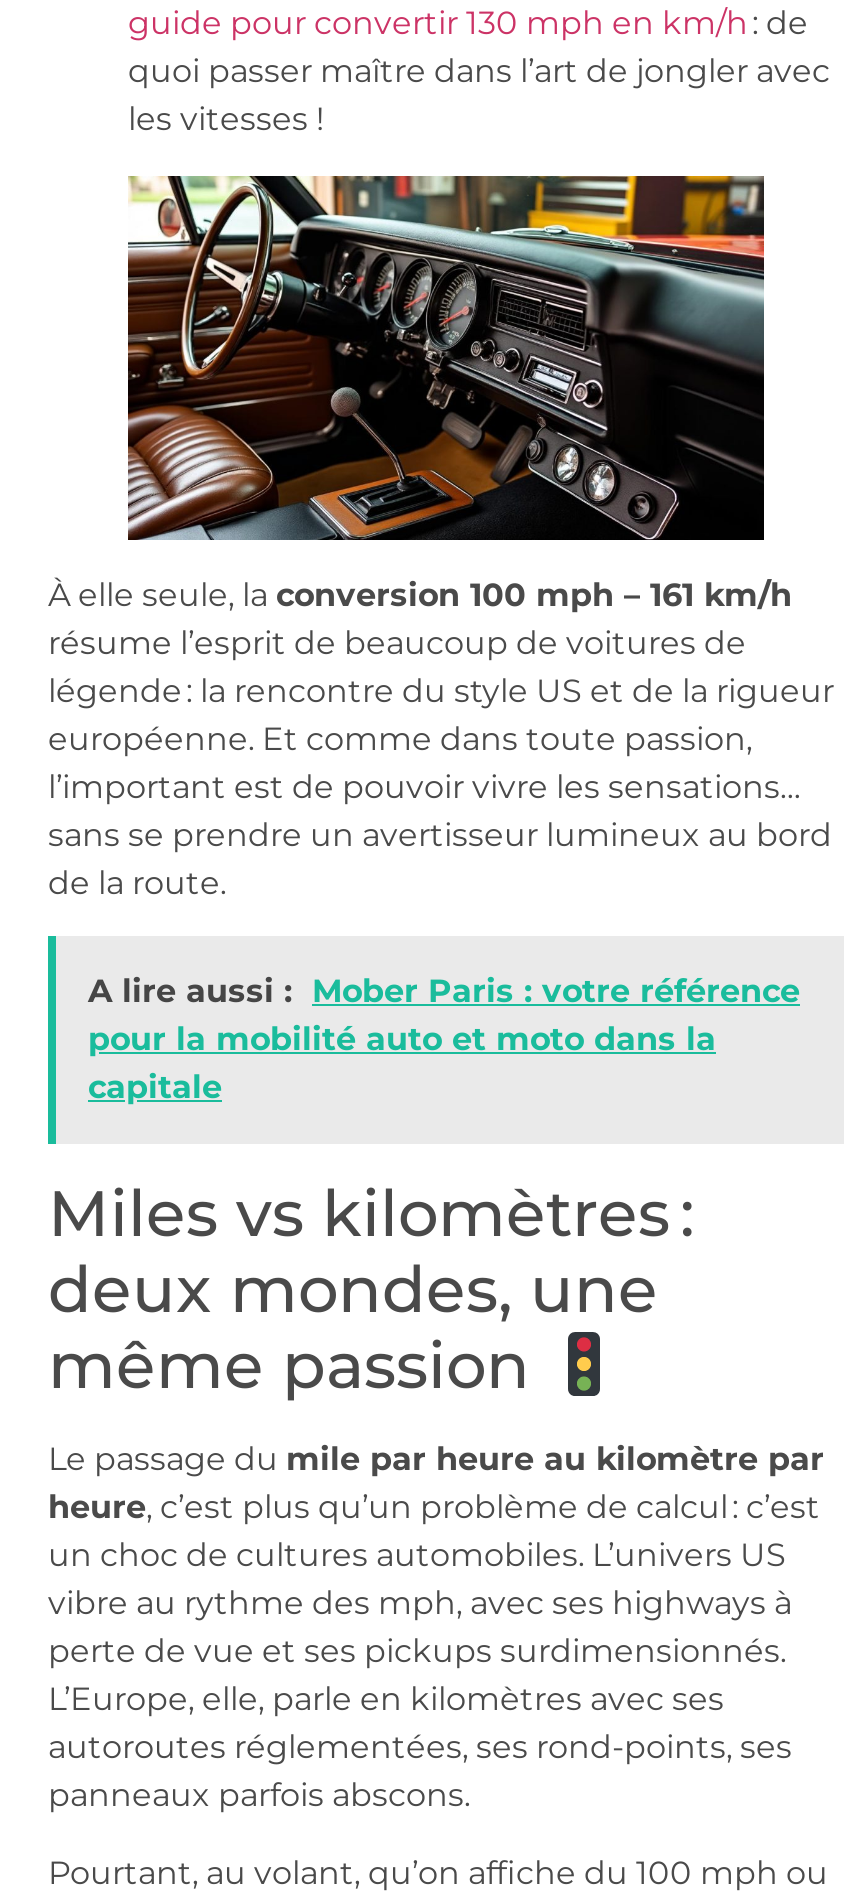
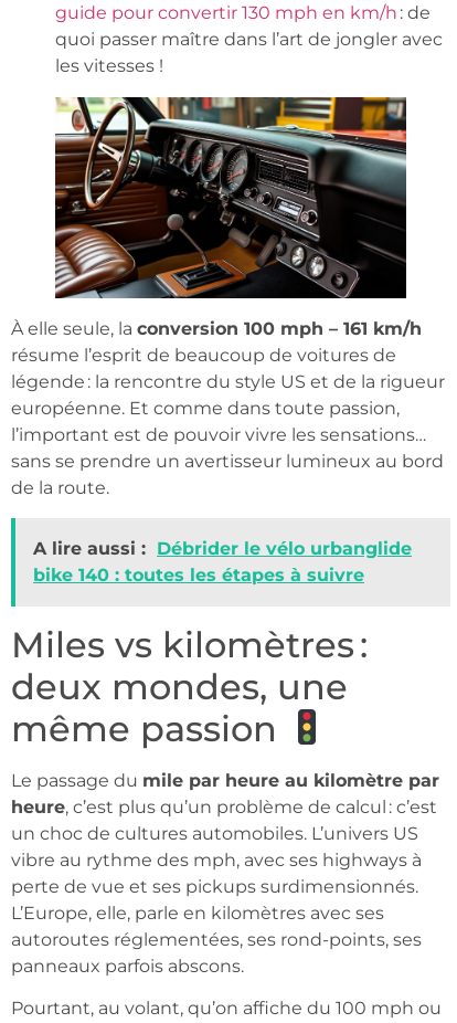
[88,973,800,1107] A lire aussi : Mober Paris : votre référence | pour la mobilité auto et moto dans la | capitale -> [33,538,412,585] A lire aussi : Débrider le vélo urbanglide | bike 140 : toutes les étapes à suivre

